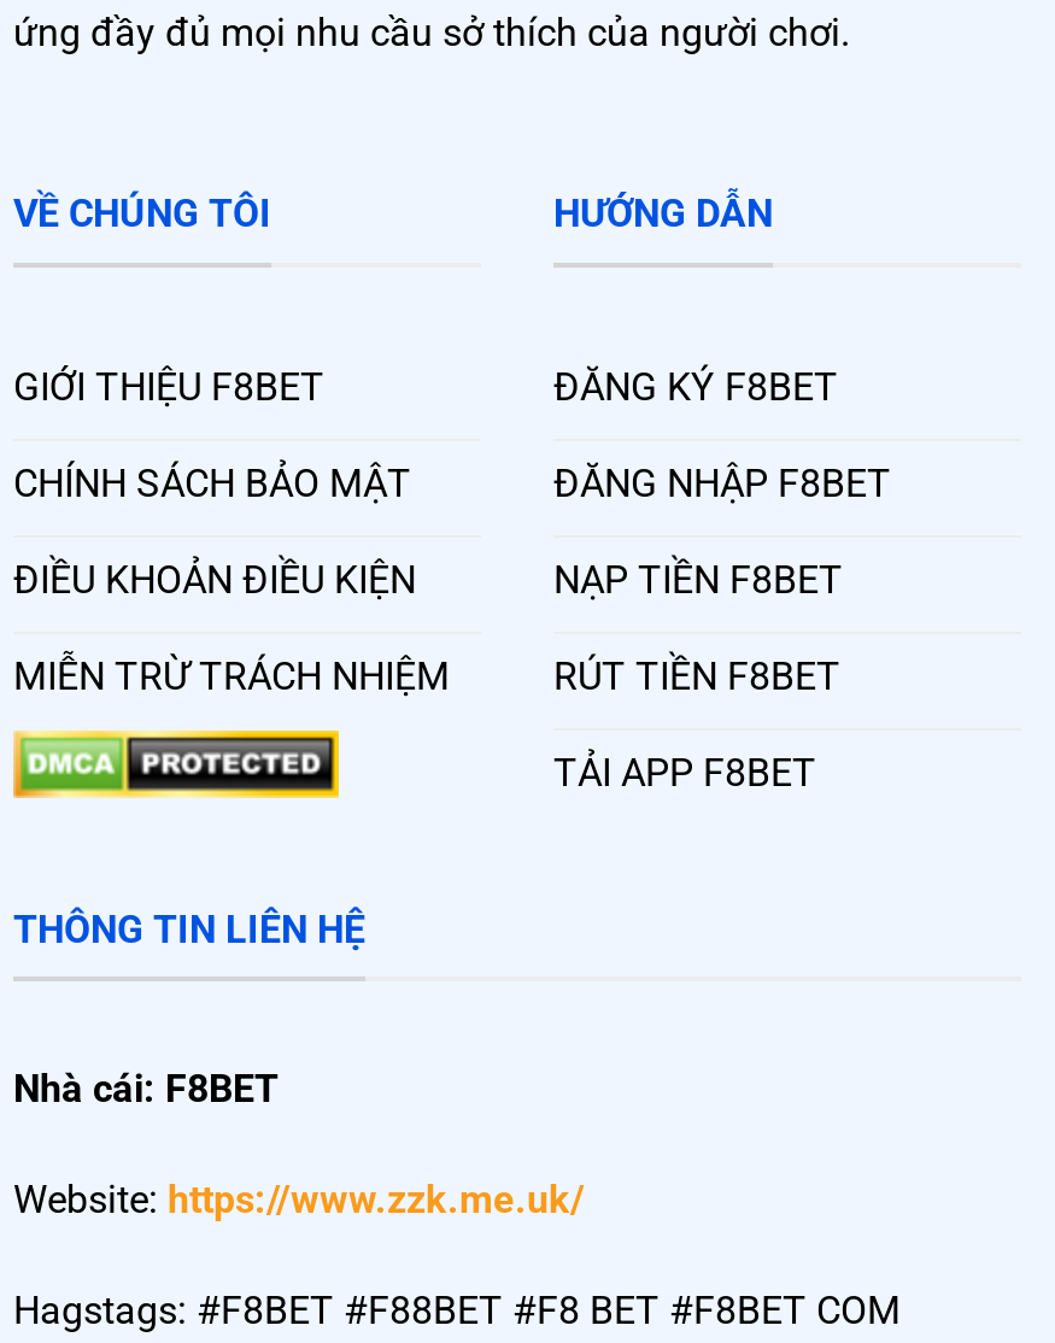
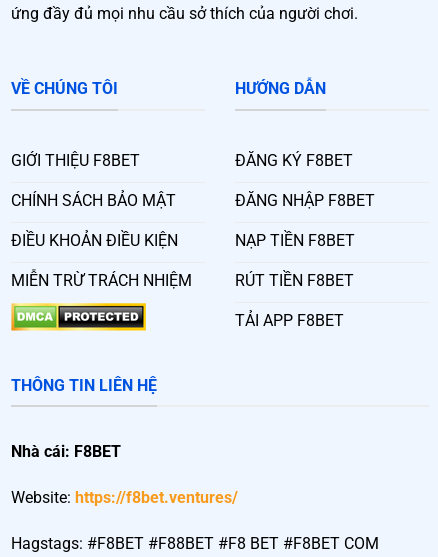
[13,1177,585,1223] Website: https://www.zzk.me.uk/ -> [11,488,238,507] Website: https://f8bet.ventures/

